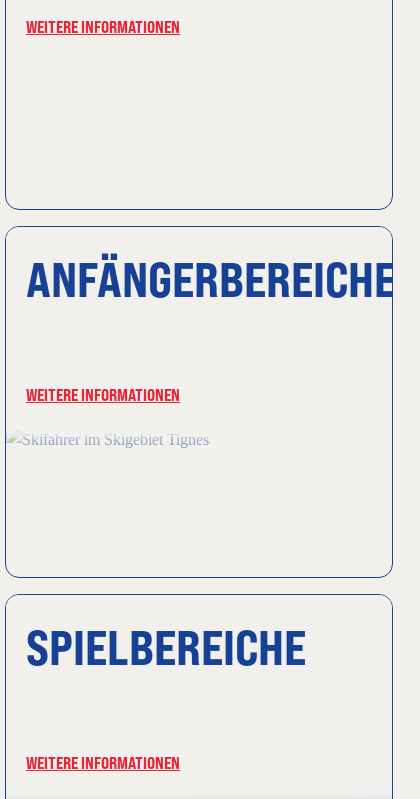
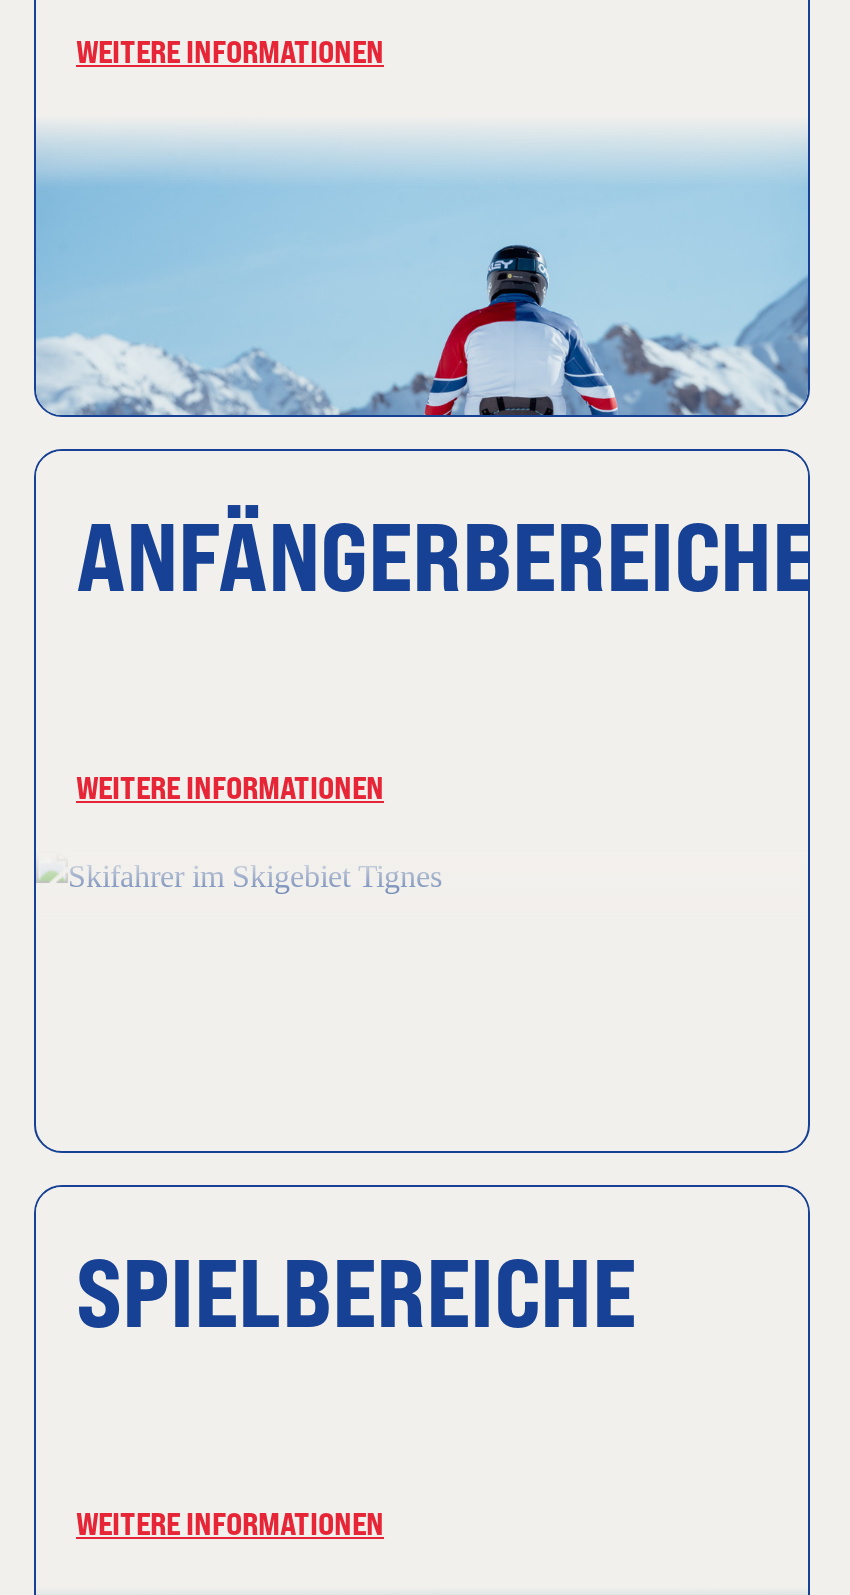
none -> [34,131,810,417] [image]

